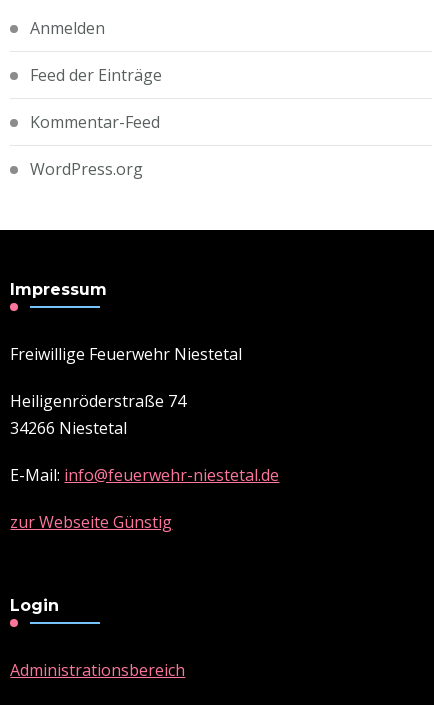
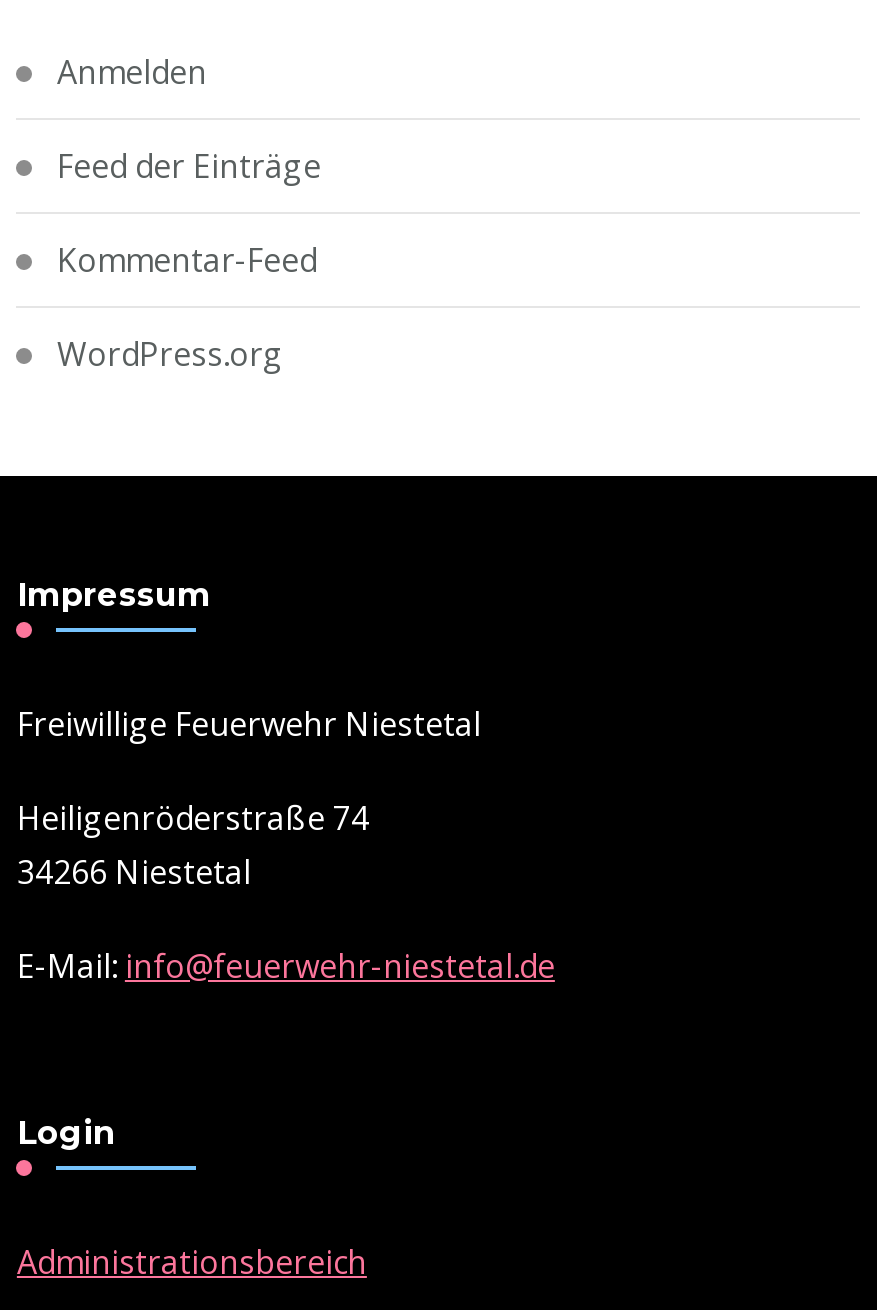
[10,511,172,533] zur Webseite Günstig -> none

